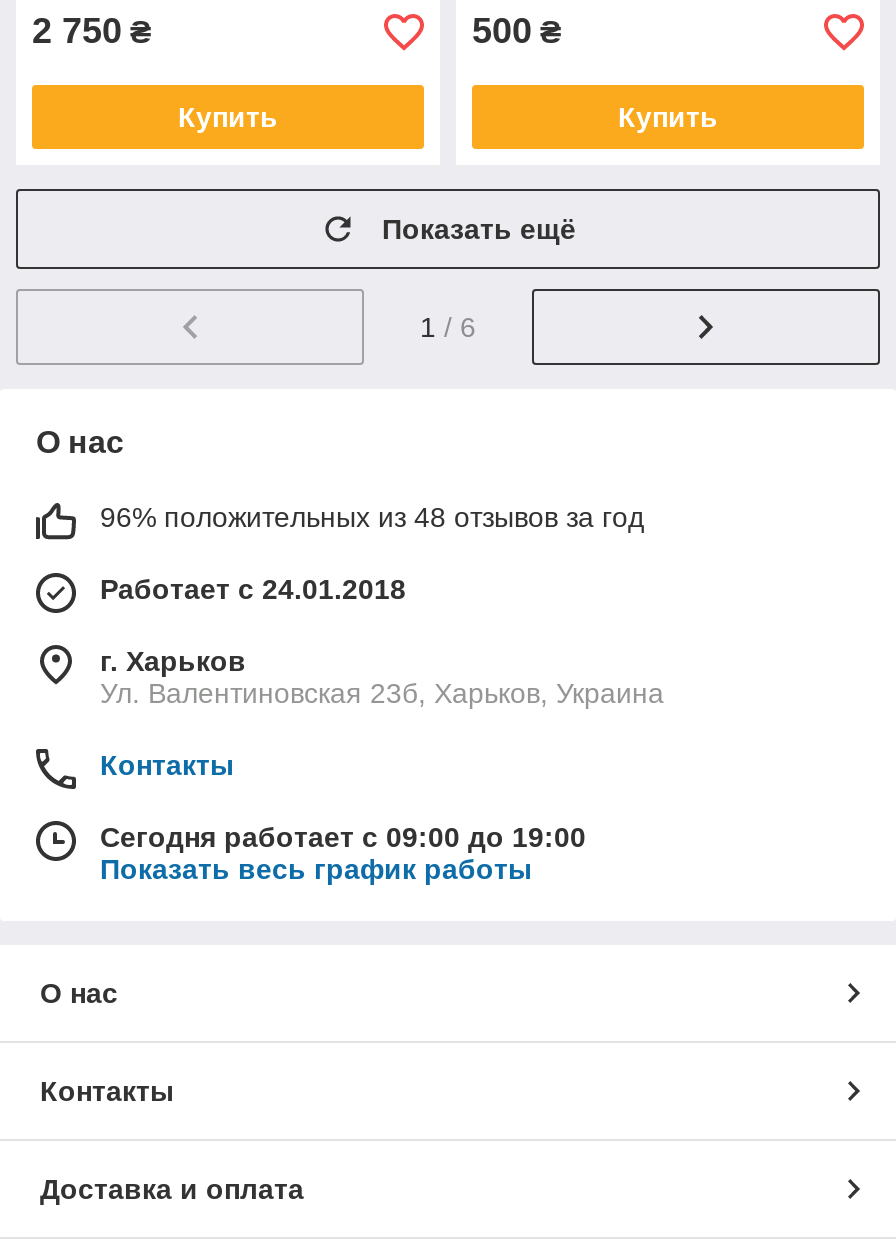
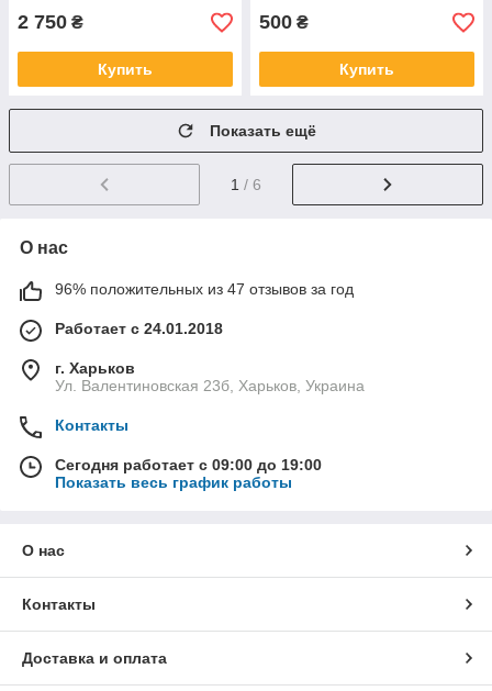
[100,501,644,533] 96% положительных из 48 отзывов за год -> [55,280,354,298] 96% положительных из 47 отзывов за год

